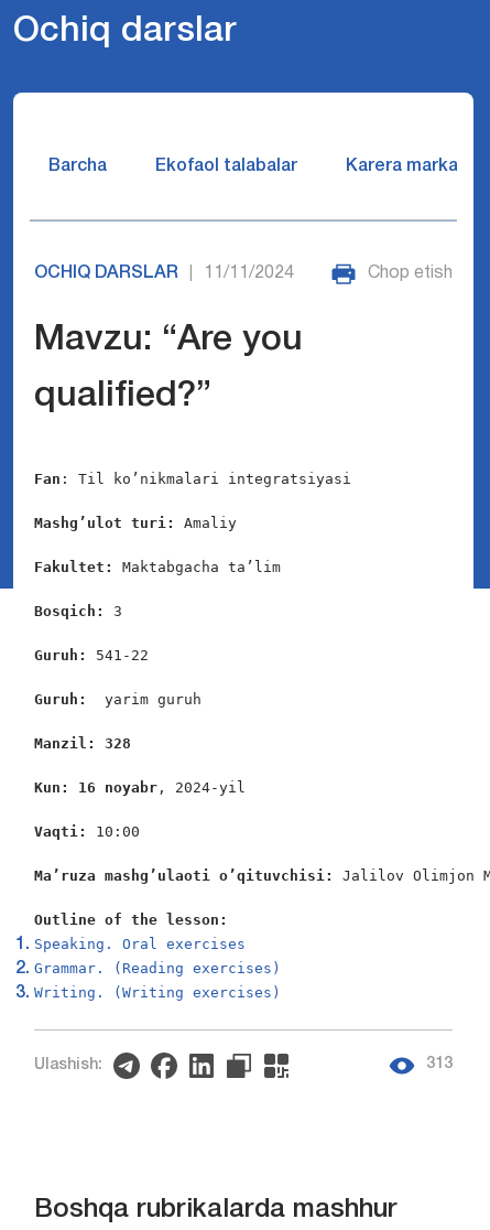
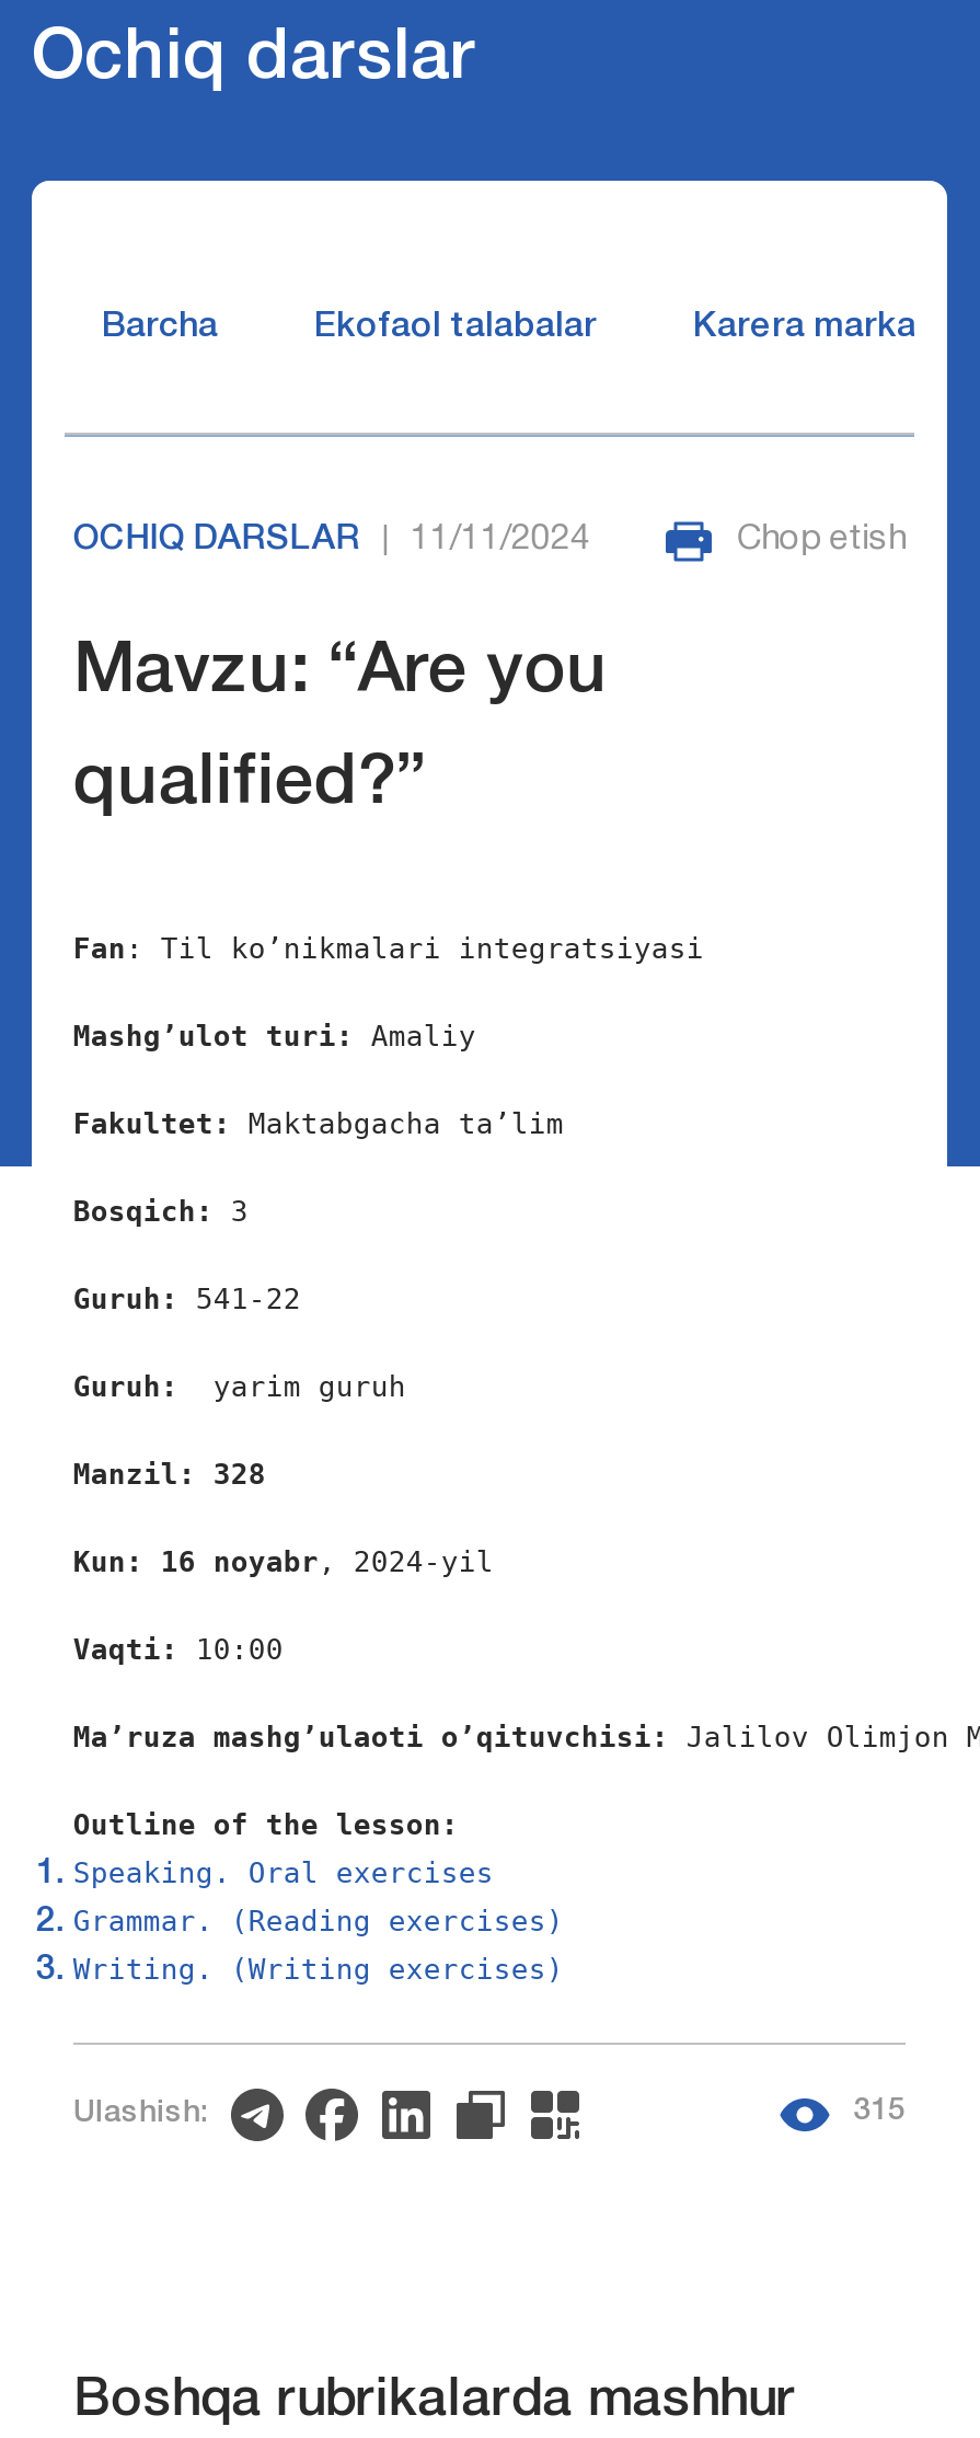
[426,1057,453,1071] 313 -> [853,2097,906,2125] 315

